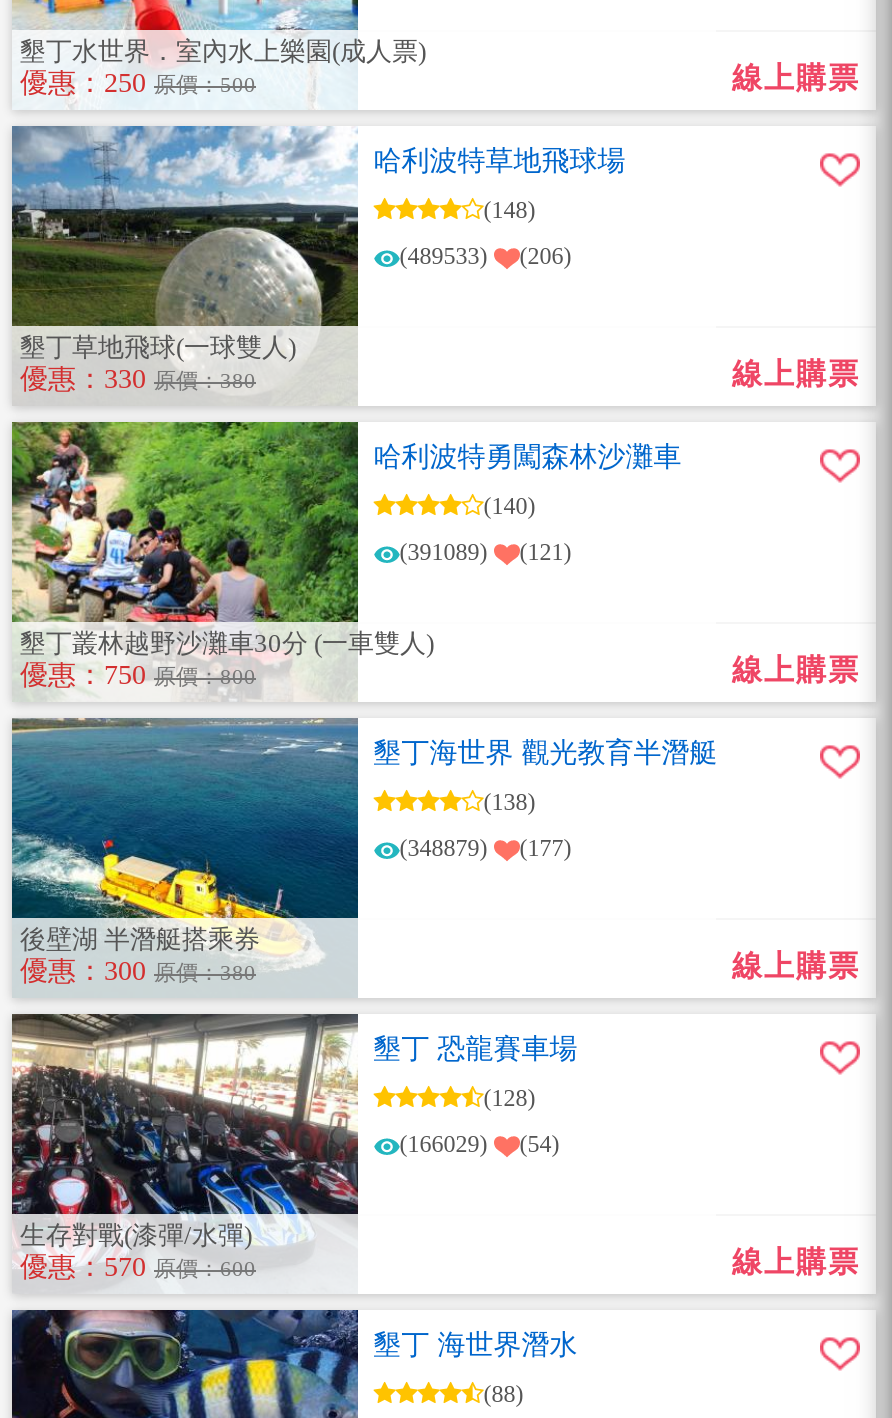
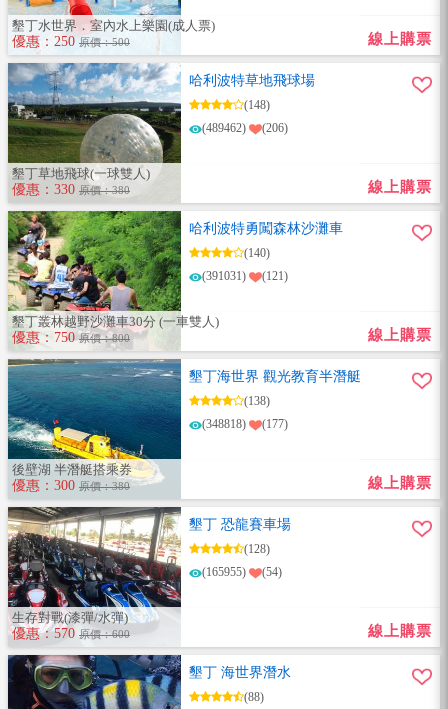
[400,242,572,270] (489533) (206) -> [202,121,288,135] (489462) (206)
[400,538,572,566] (391089) (121) -> [202,269,288,283] (391031) (121)
[400,834,572,862] (348879) (177) -> [202,417,288,431] (348818) (177)
[400,1130,560,1158] (166029) (54) -> [202,565,282,579] (165955) (54)

